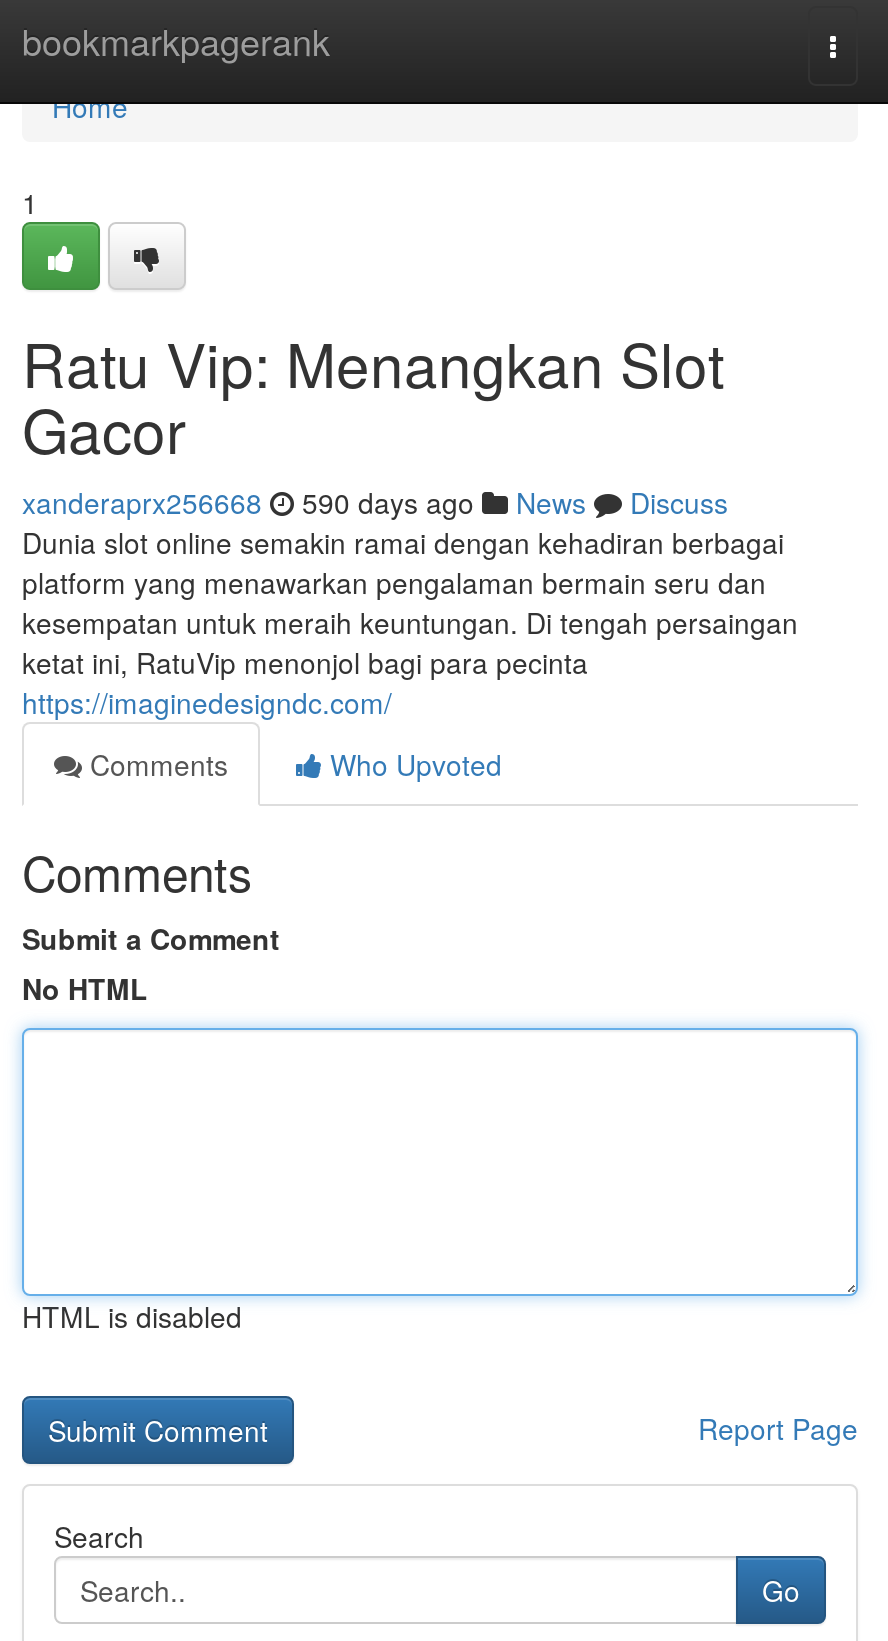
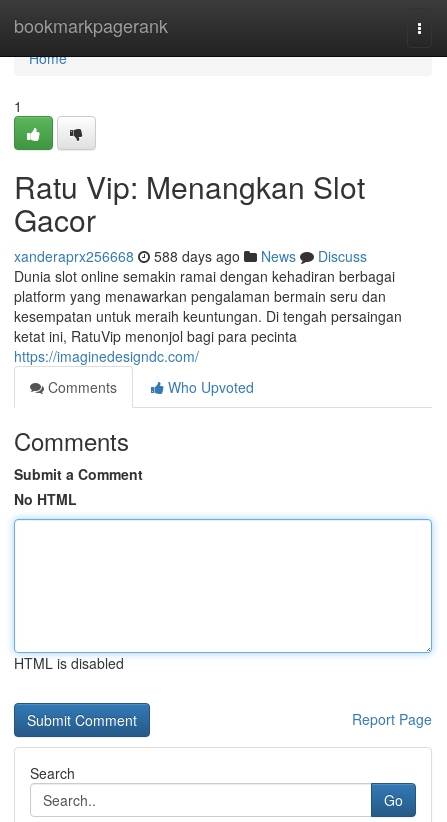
[22,482,728,522] xanderaprx256668 590 days ago News Discuss -> [14,246,367,266] xanderaprx256668 588 days ago News Discuss

